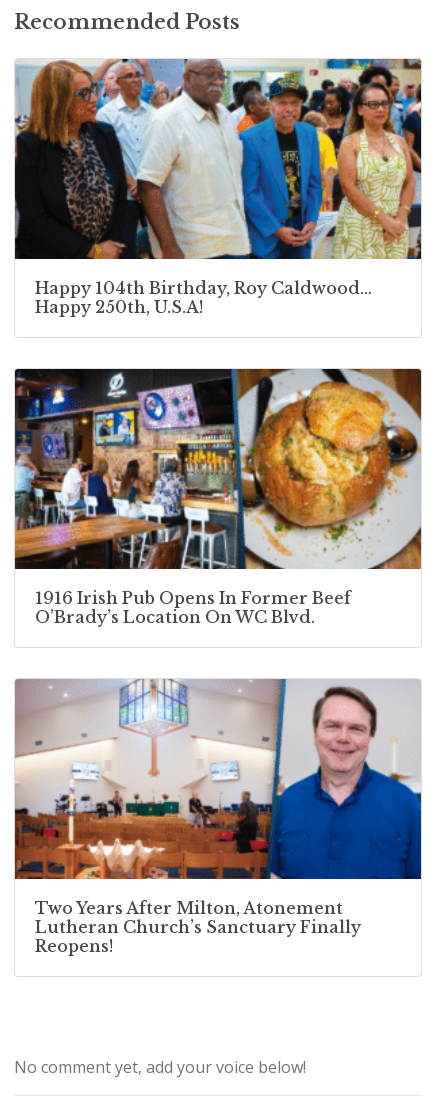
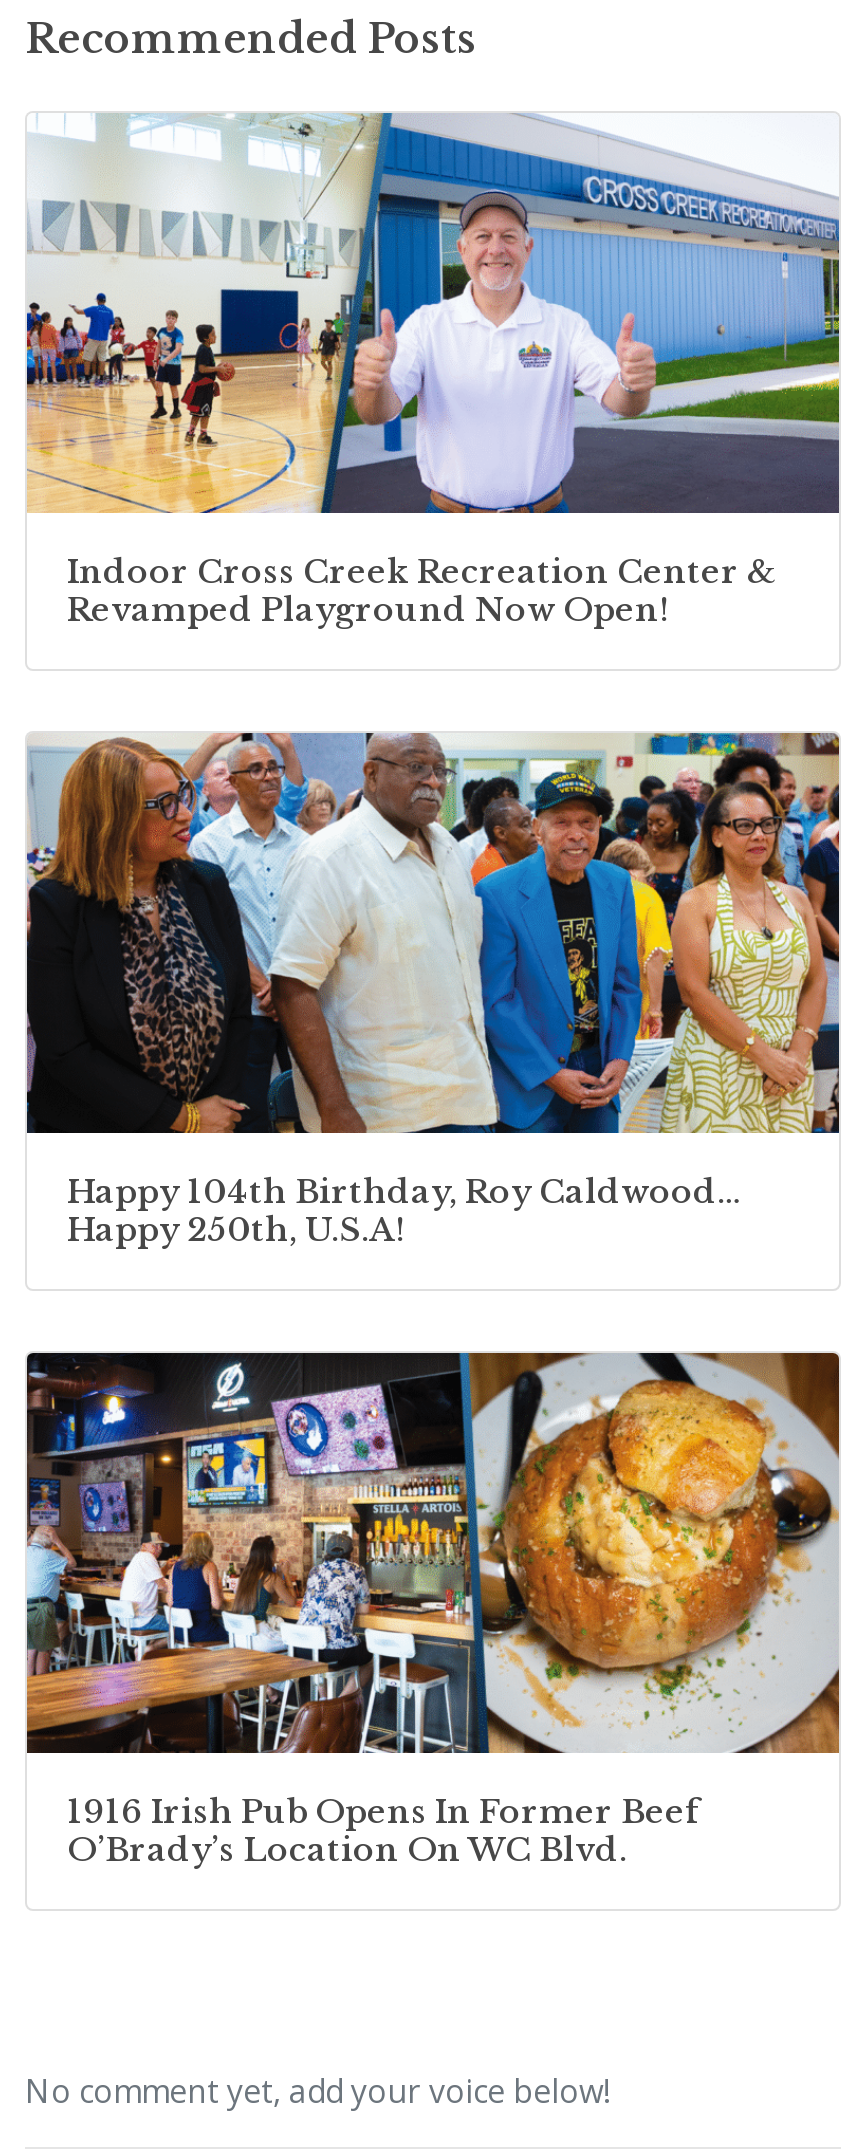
none -> [25,113,841,630] [image] | Indoor Cross Creek Recreation Center & | Revamped Playground Now Open!
moved [13,57,423,627] -> [23,729,843,1870]: [image] | Happy 104th Birthday, Roy Caldwood… | Happy 250th, U.S.A! | 1916 Irish Pub Opens In Former Beef | O’Brady’s Location On WC Blvd.
[14,678,422,956] [image] | Two Years After Milton, Atonement | Lutheran Church’s Sanctuary Finally | Reopens! -> none

